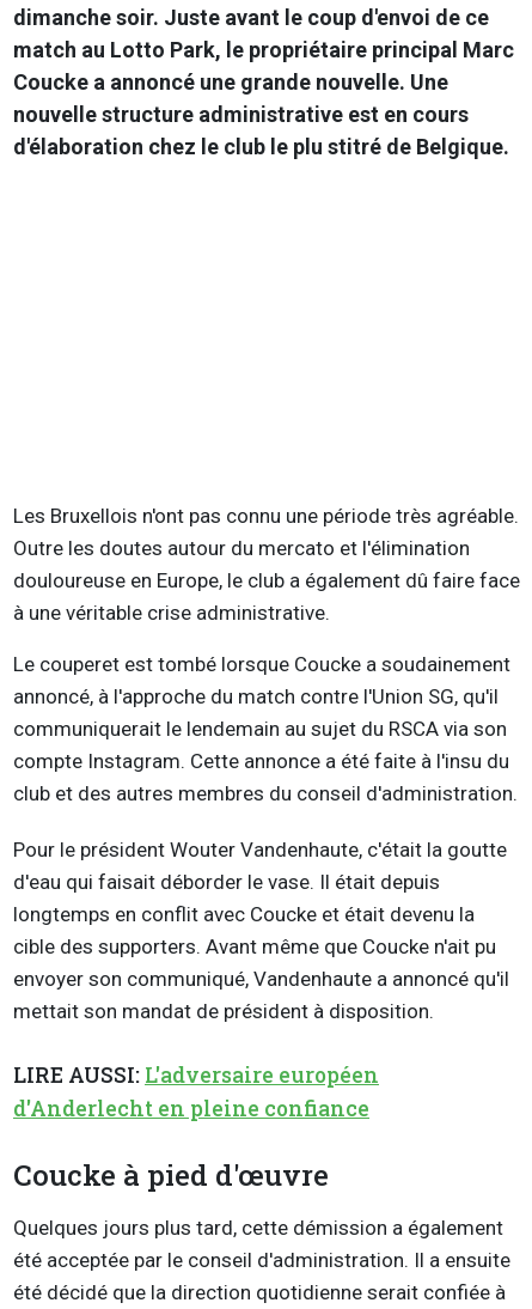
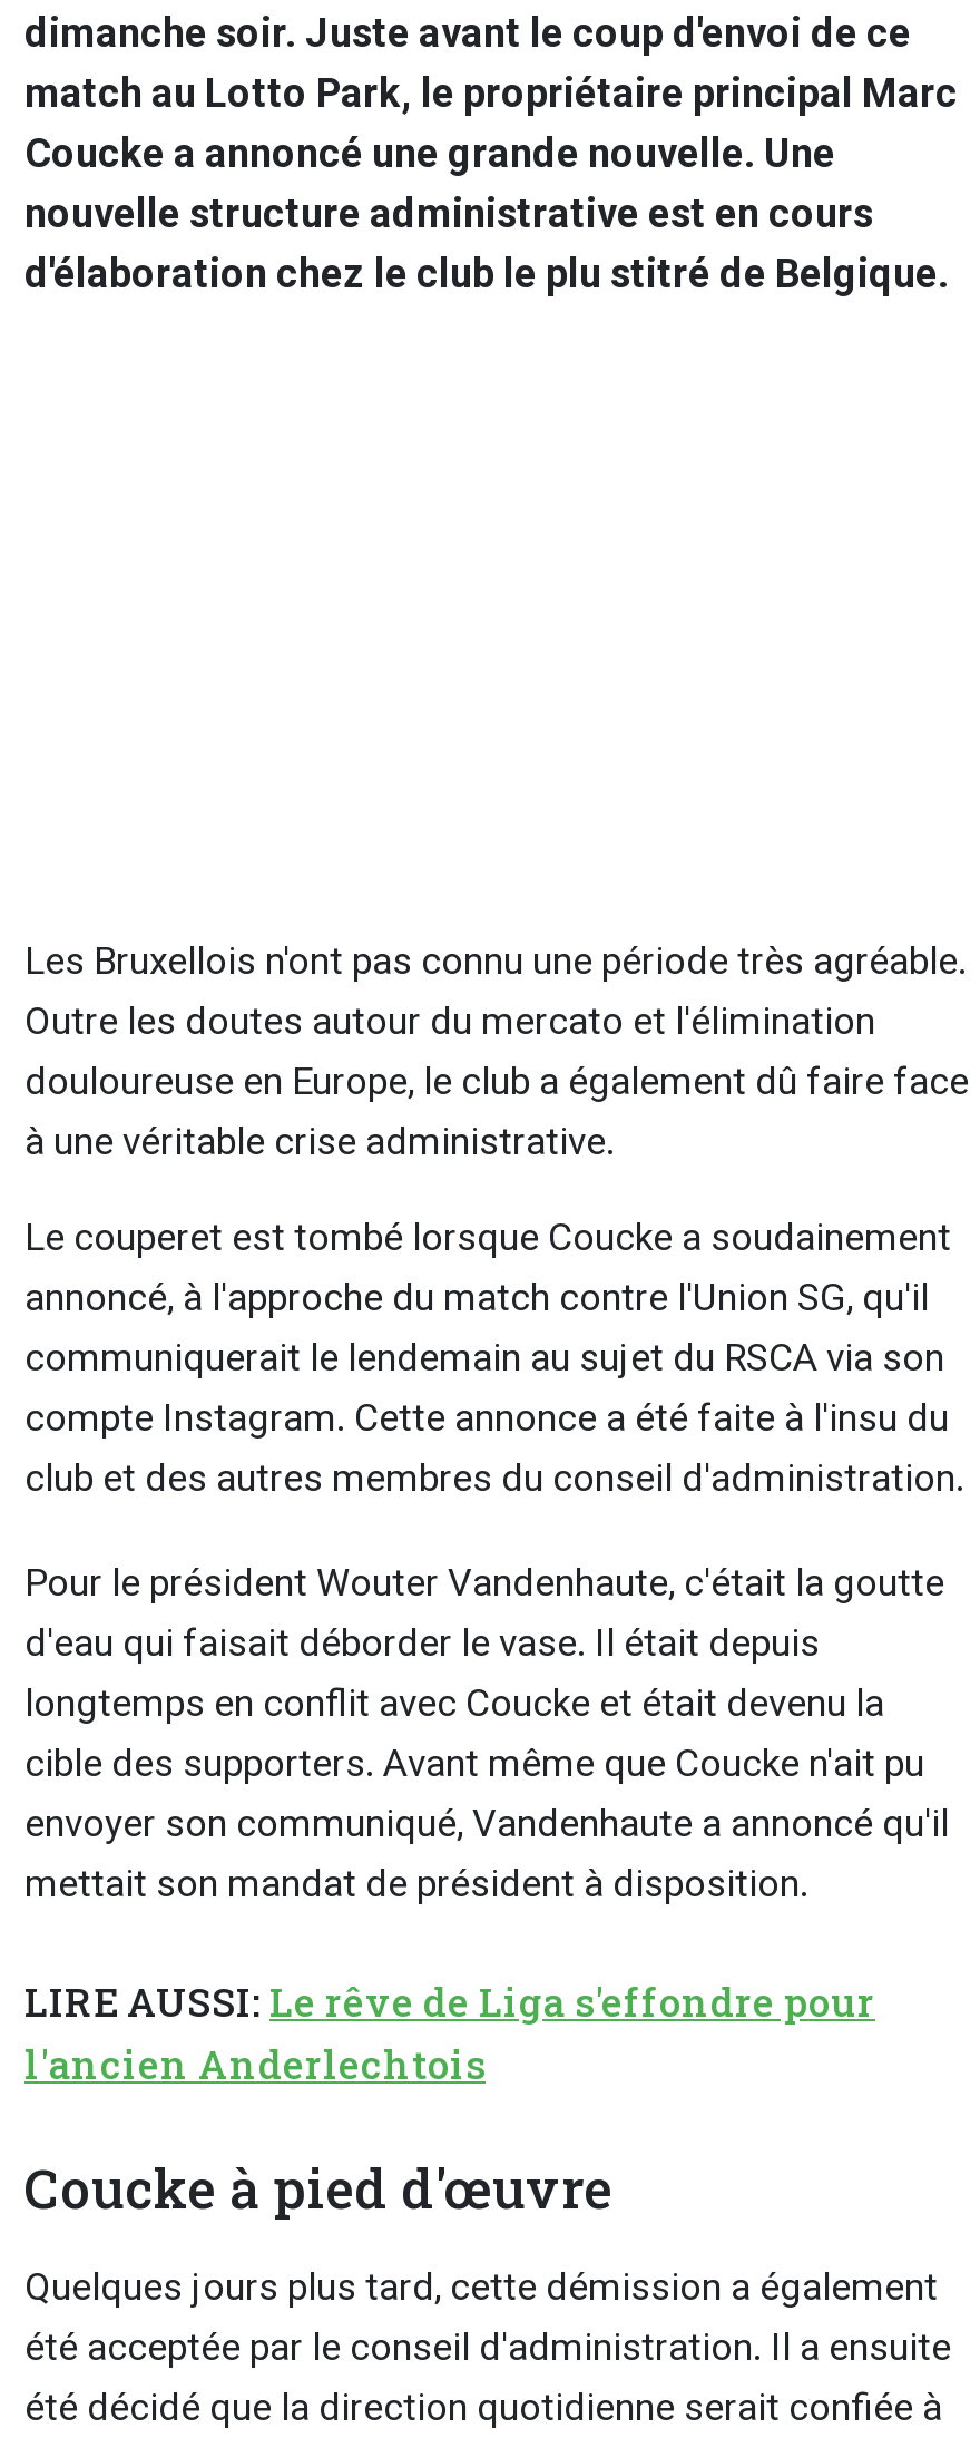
[13,1061,379,1122] LIRE AUSSI: L'adversaire européen | d'Anderlecht en pleine confiance -> [24,1977,875,2090] LIRE AUSSI: Le rêve de Liga s'effondre pour | l'ancien Anderlechtois

